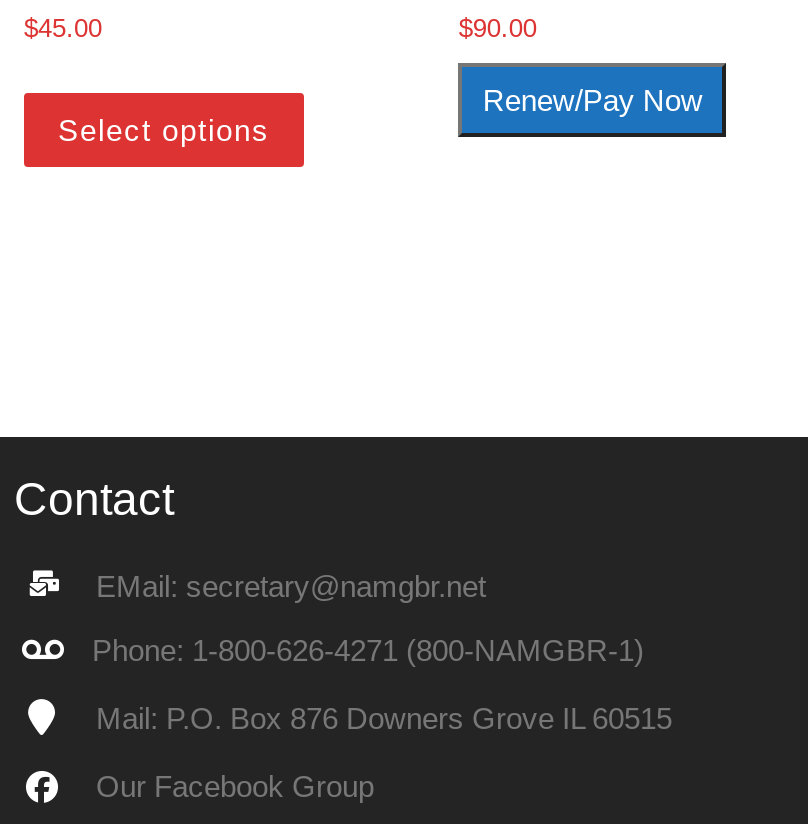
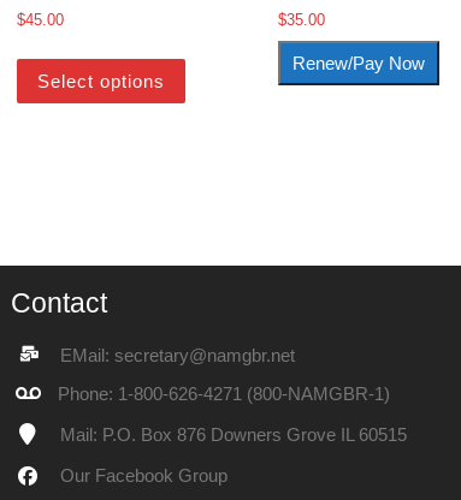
[459,13,537,43] $90.00 -> [279,11,325,29] $35.00

